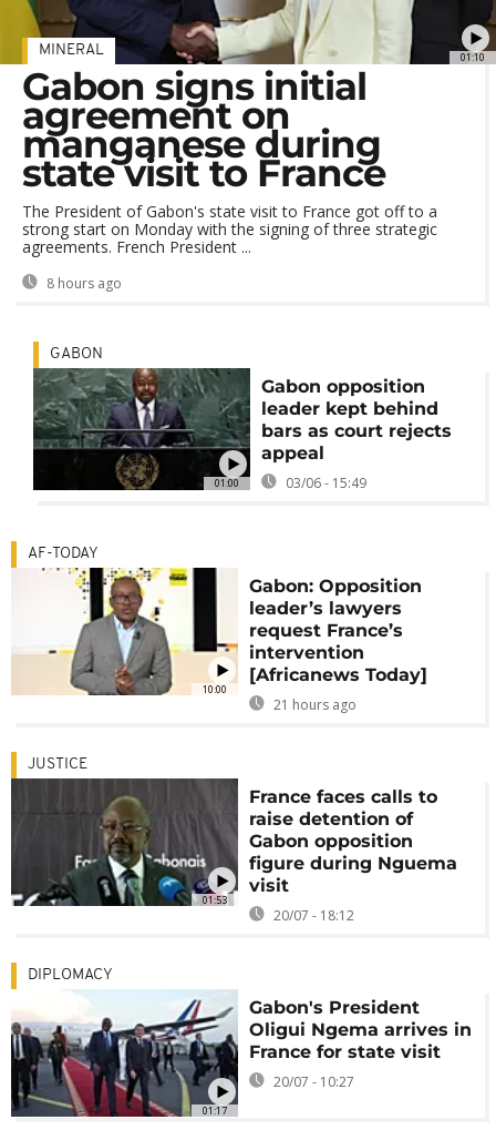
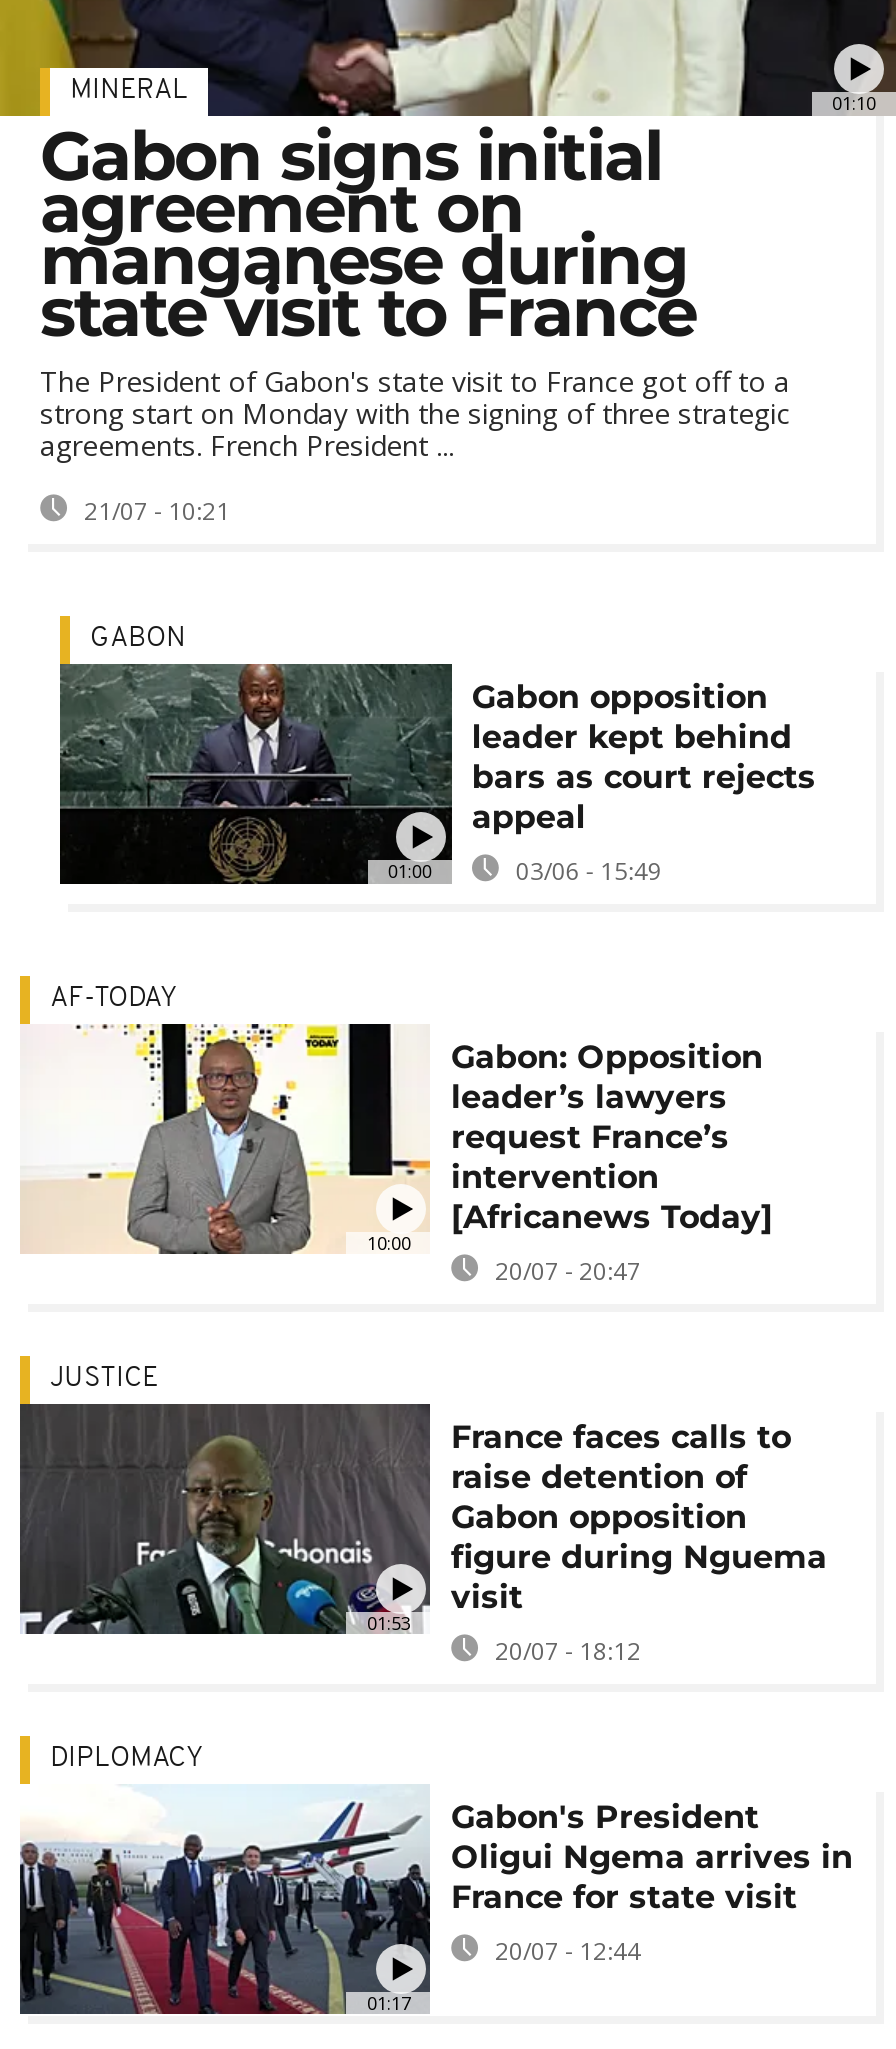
[43,274,122,293] 8 hours ago -> [78,494,230,528] 21/07 - 10:21
[271,695,357,714] 21 hours ago -> [489,1254,641,1288] 20/07 - 20:47
[271,1072,355,1091] 20/07 - 10:27 -> [489,1934,641,1968] 20/07 - 12:44

